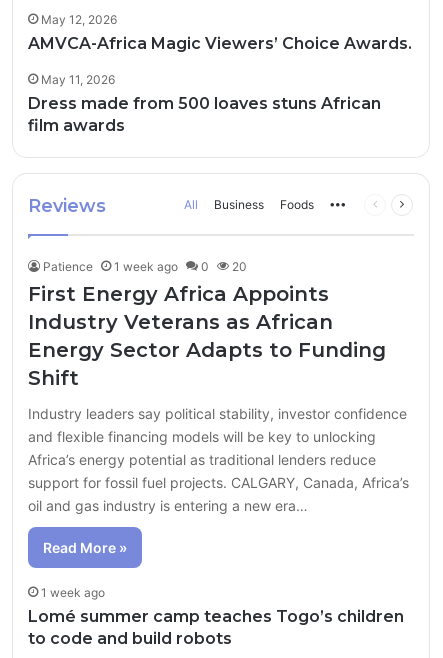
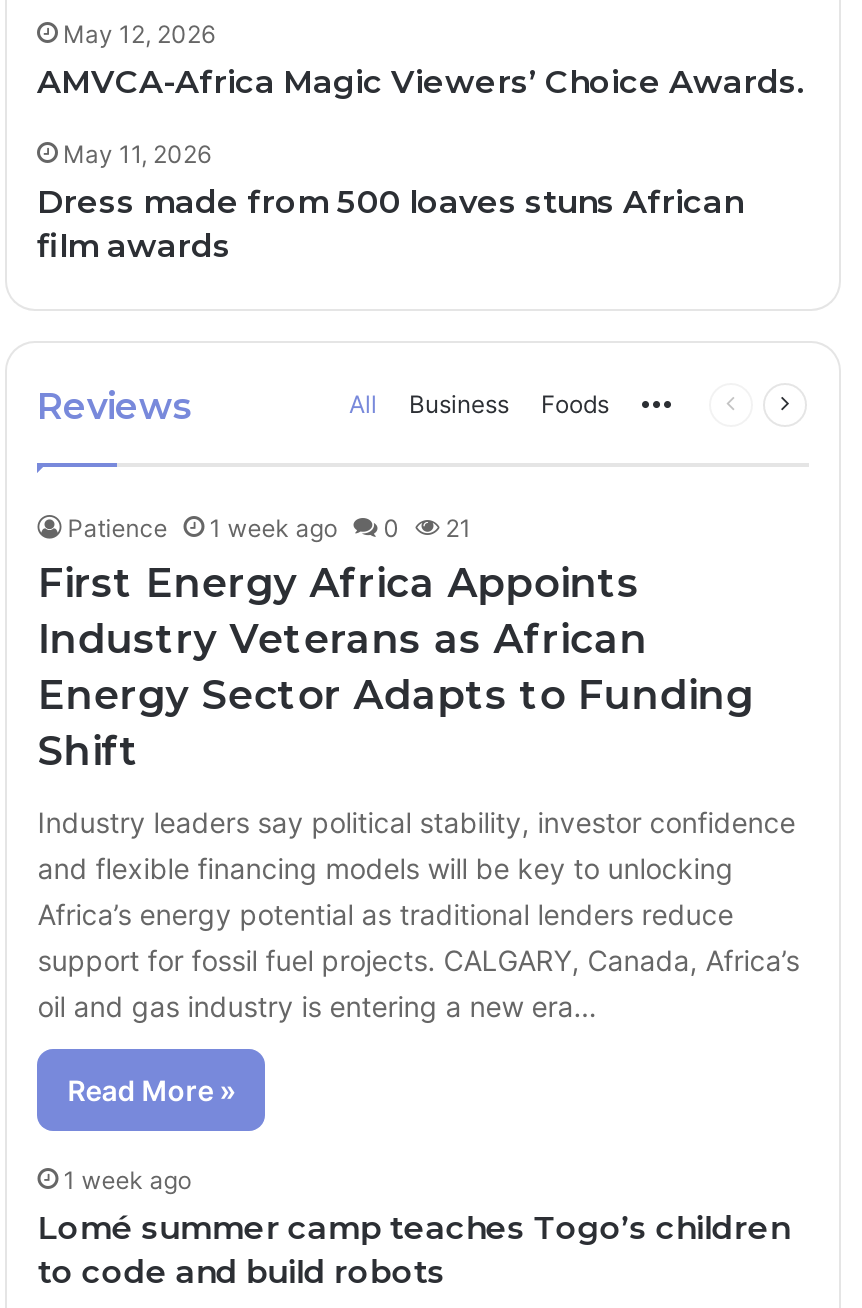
[43,259,247,274] Patience 1 week ago 0 20 -> [68,513,472,543] Patience 1 week ago 0 21

